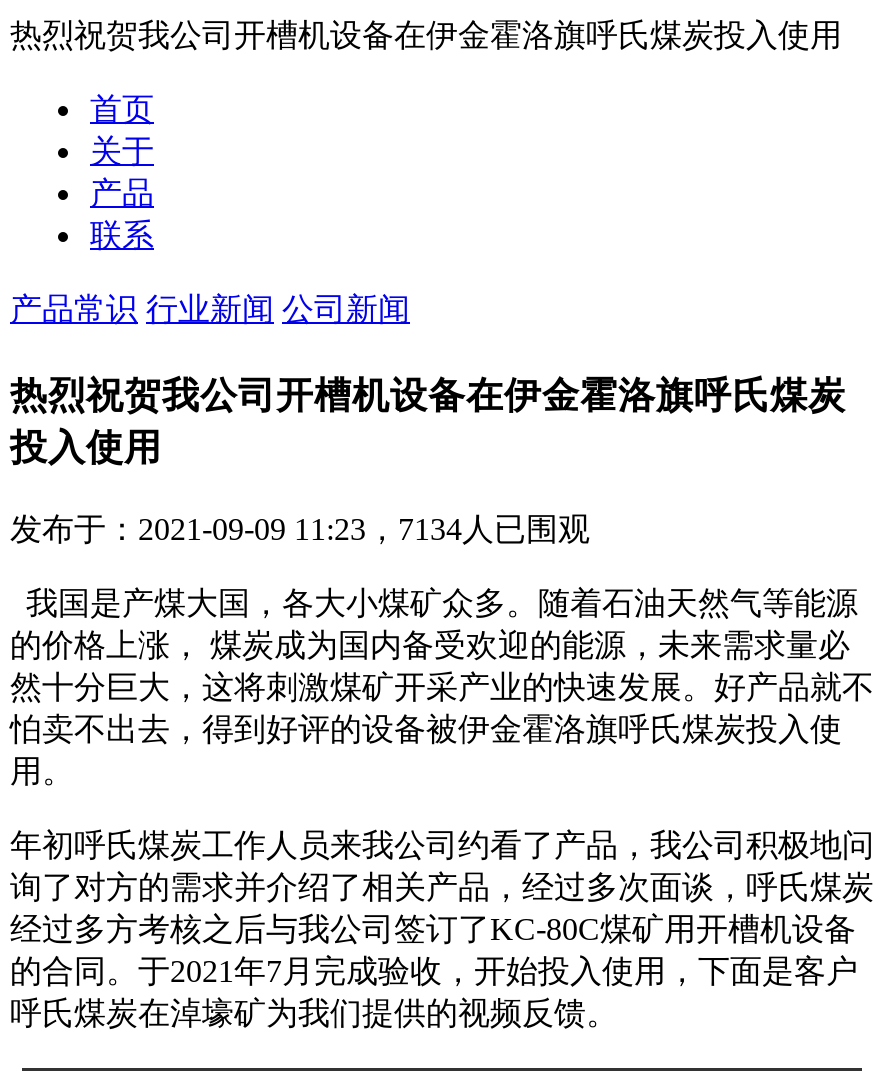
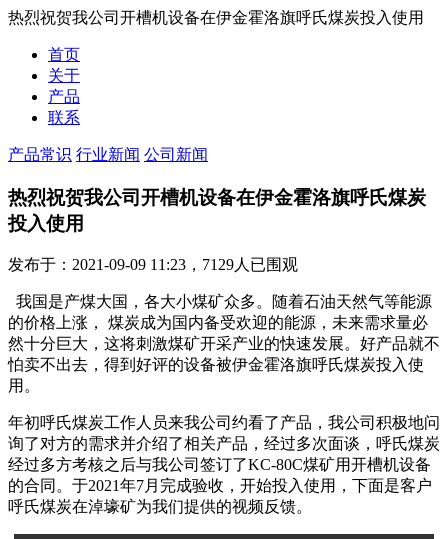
[10,513,590,547] 发布于：2021-09-09 11:23，7134人已围观 -> [8,256,298,273] 发布于：2021-09-09 11:23，7129人已围观

